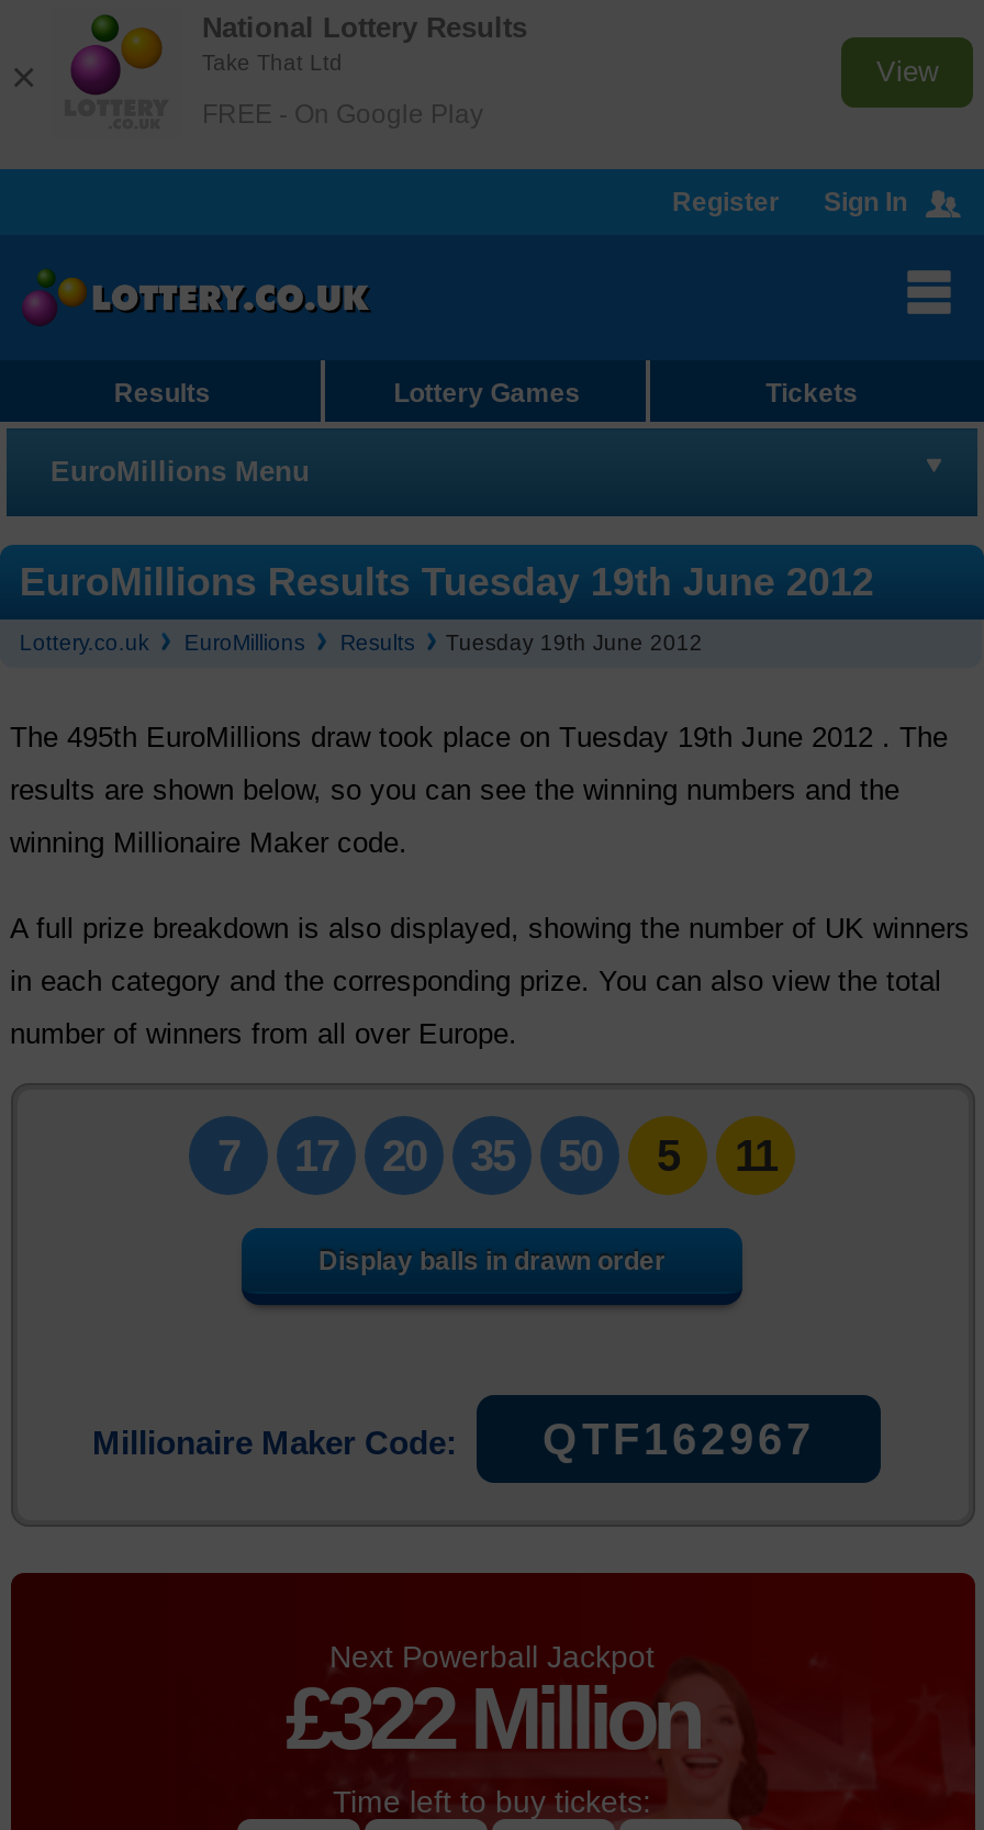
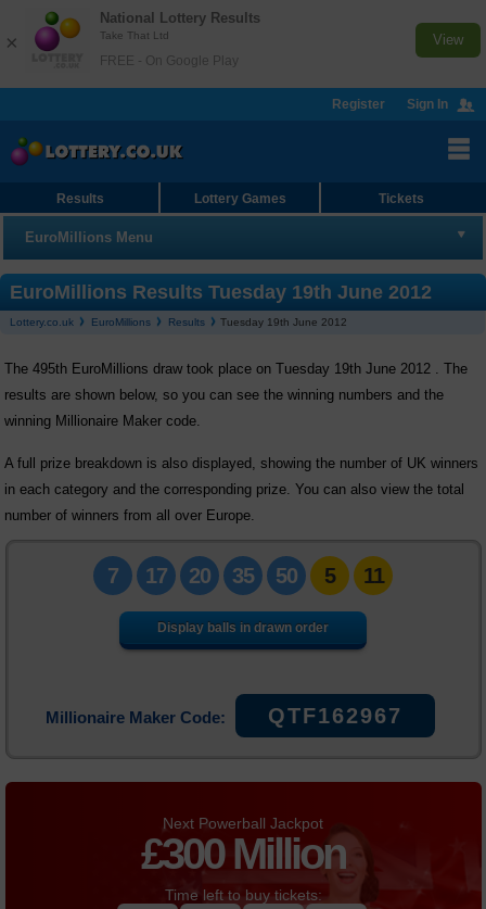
[286,1670,698,1766] £322 Million -> [141,830,345,878] £300 Million

